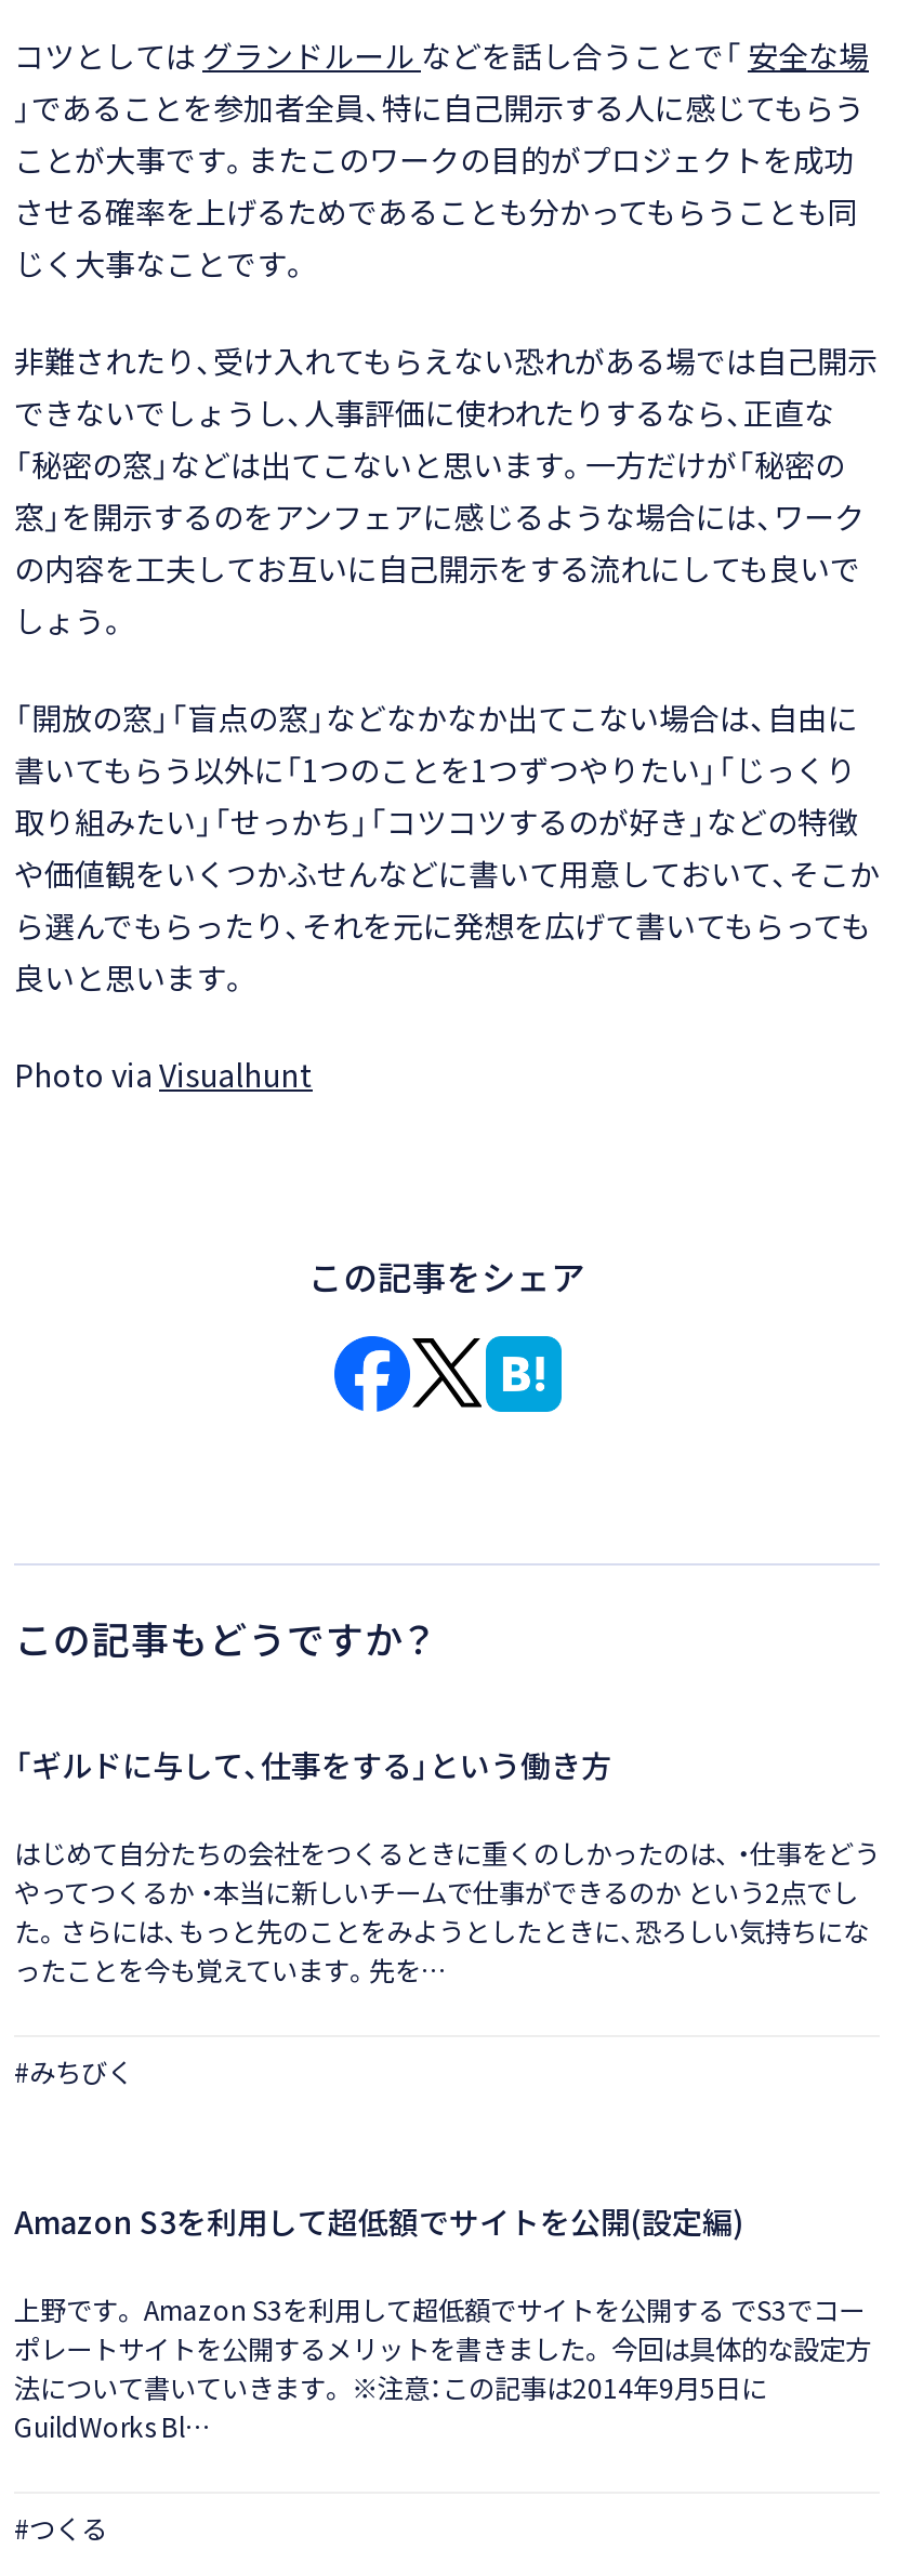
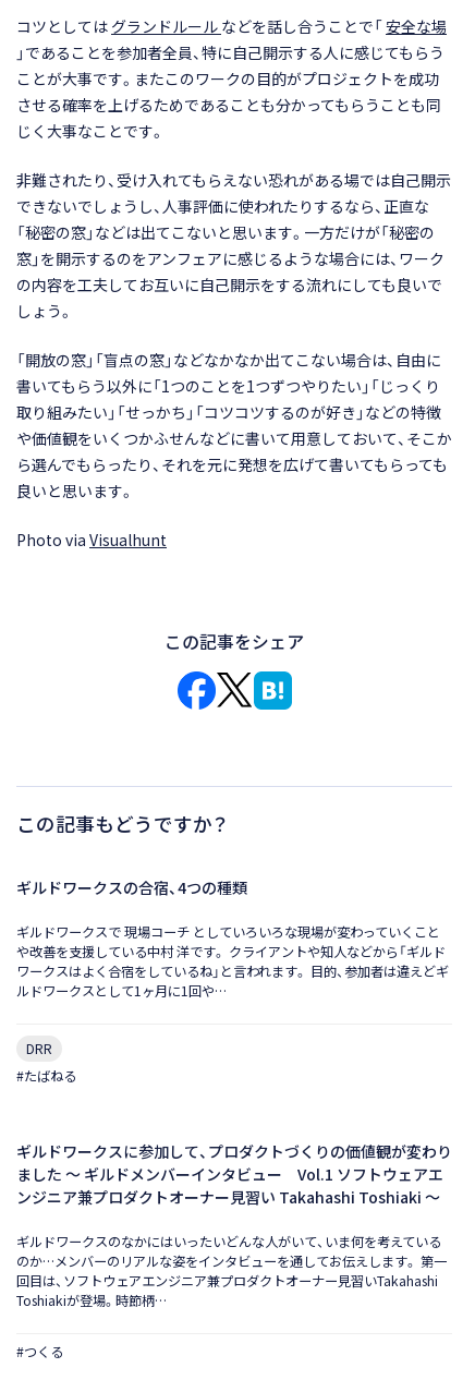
[14,1743,611,1786] 「ギルドに与して、仕事をする」という働き方 -> [16,877,247,898] ギルドワークスの合宿、4つの種類
[14,1834,880,1990] はじめて自分たちの会社をつくるときに重くのしかったのは、 ・仕事をどう | やってつくるか ・本当に新しいチームで仕事ができるのか という2点でし | た。さらには、もっと先のことをみようとしたときに、恐ろしい気持ちにな | ったことを今も覚えています。先を… -> [16,922,449,1001] ギルドワークスで 現場コーチ としていろいろな現場が変わっていくこと | や改善を支援している中村 洋です。 クライアントや知人などから「ギルド | ワークスはよく合宿をしているね」と言われます。 目的、参加者は違えどギ | ルドワークスとして1ヶ月に1回や…
[14,2053,133,2092] #みちびく -> [16,1039,76,1086] DRR | #たばねる
[14,2199,743,2242] Amazon S3を利用して超低額でサイトを公開(設定編) -> [16,1140,452,1208] ギルドワークスに参加して、プロダクトづくりの価値観が変わり | ました 〜 ギルドメンバーインタビュー Vol.1 ソフトウェアエ | ンジニア兼プロダクトオーナー見習い Takahashi Toshiaki 〜
[14,2290,871,2445] 上野です。 Amazon S3を利用して超低額でサイトを公開する でS3でコー | ポレートサイトを公開するメリットを書きました。 今回は具体的な設定方 | 法について書いていきます。 ※注意：この記事は2014年9月5日に | GuildWorks Bl… -> [16,1232,447,1310] ギルドワークスのなかにはいったいどんな人がいて、いま何を考えている | のか…メンバーのリアルな姿をインタビューを通してお伝えします。 第一 | 回目は、ソフトウェアエンジニア兼プロダクトオーナー見習いTakahashi | Toshiakiが登場。時節柄…

